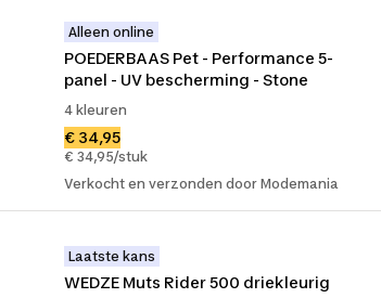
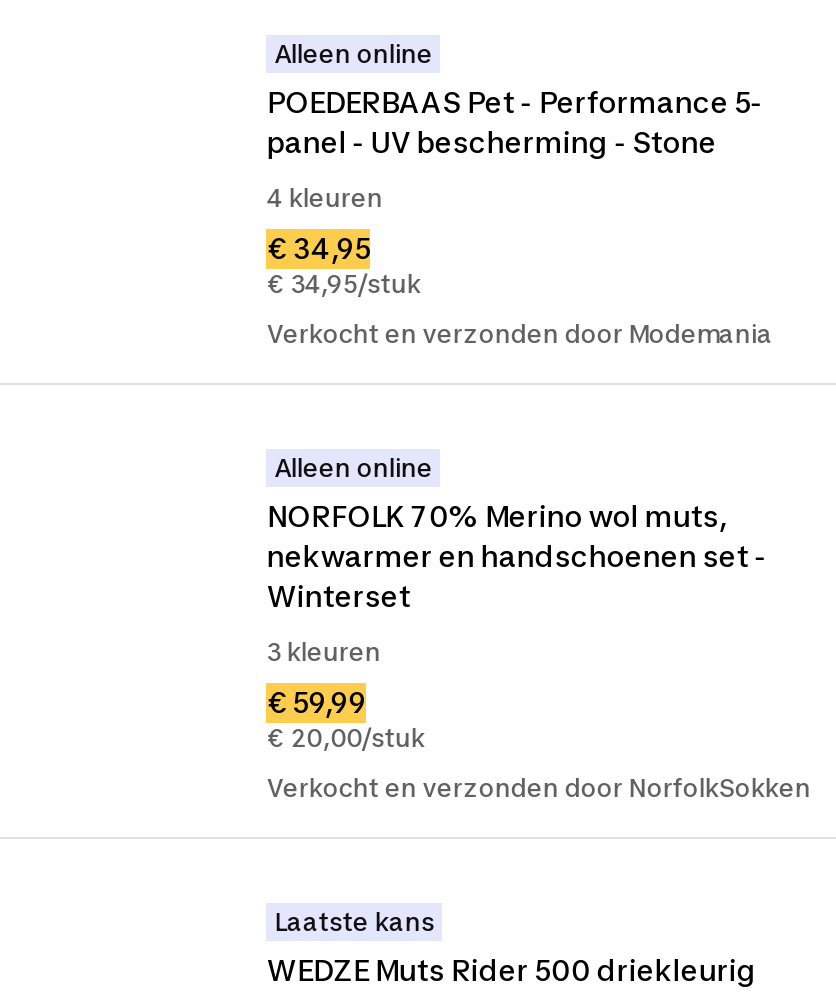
none -> [267,453,811,803] Alleen online | NORFOLK 70% Merino wol muts, | nekwarmer en handschoenen set - | Winterset | 3 kleuren | € 59,99 | € 20,00/stuk | Verkocht en verzonden door NorfolkSokken

